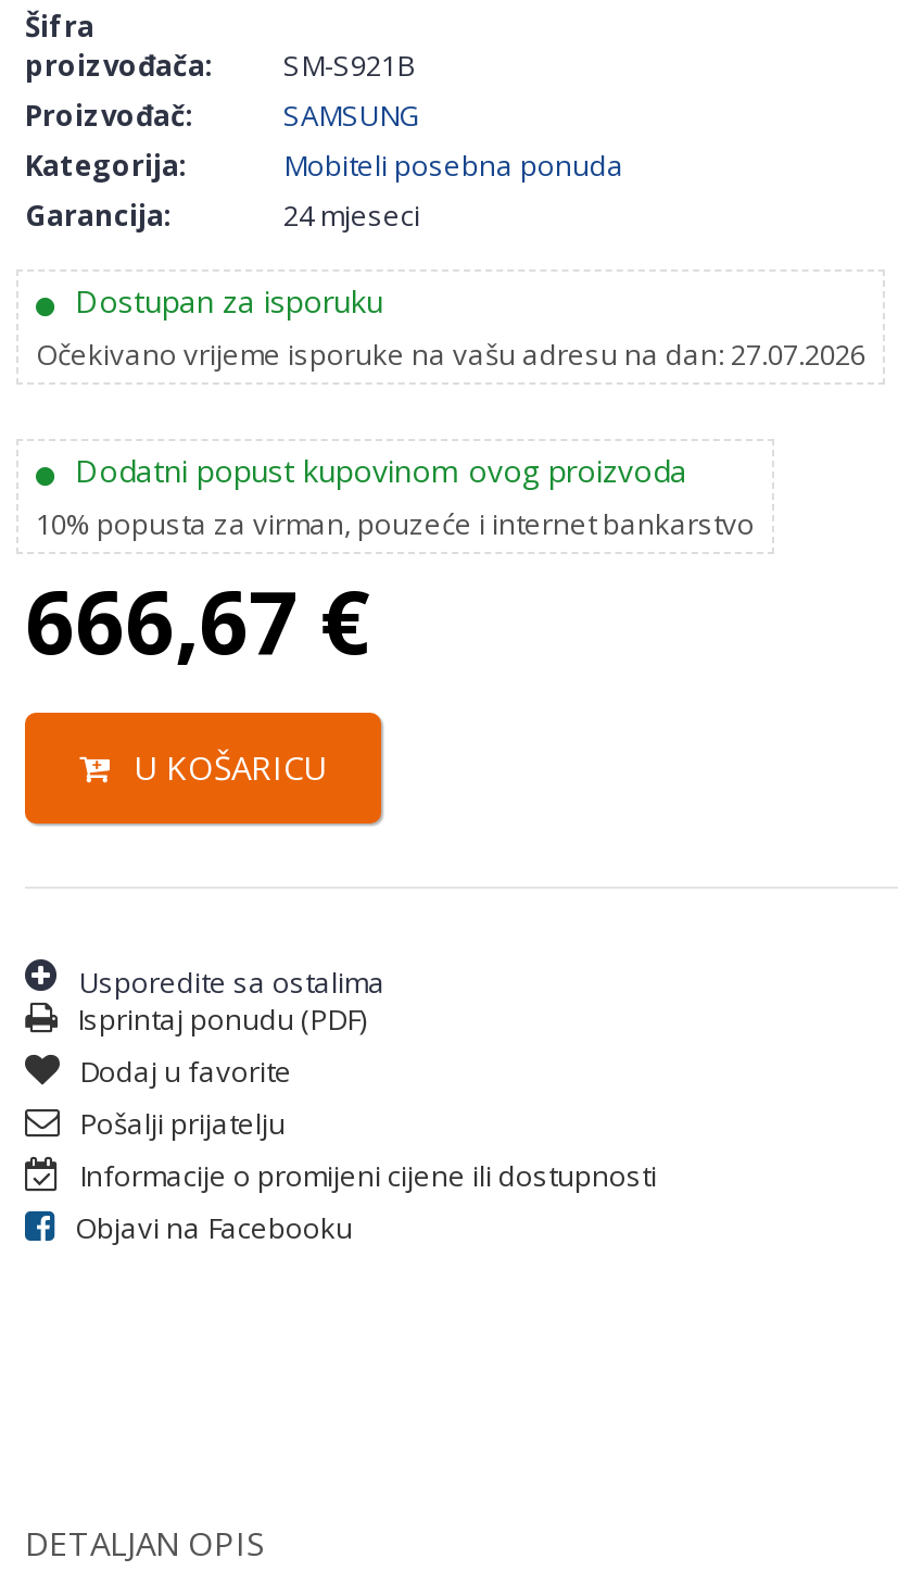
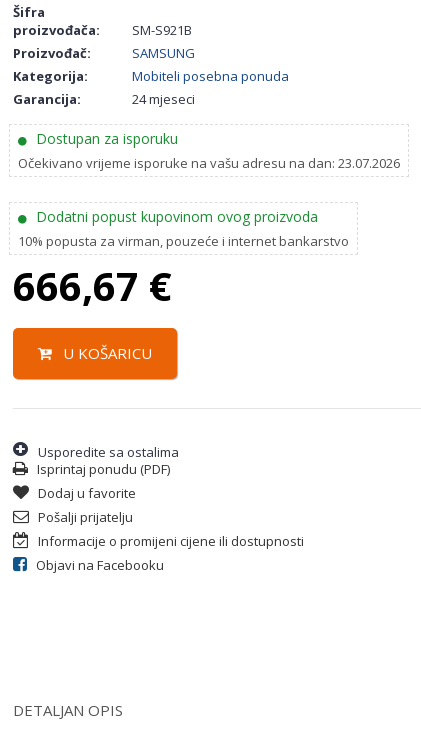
[36,335,865,375] Očekivano vrijeme isporuke na vašu adresu na dan: 27.07.2026 -> [18,154,400,172] Očekivano vrijeme isporuke na vašu adresu na dan: 23.07.2026

